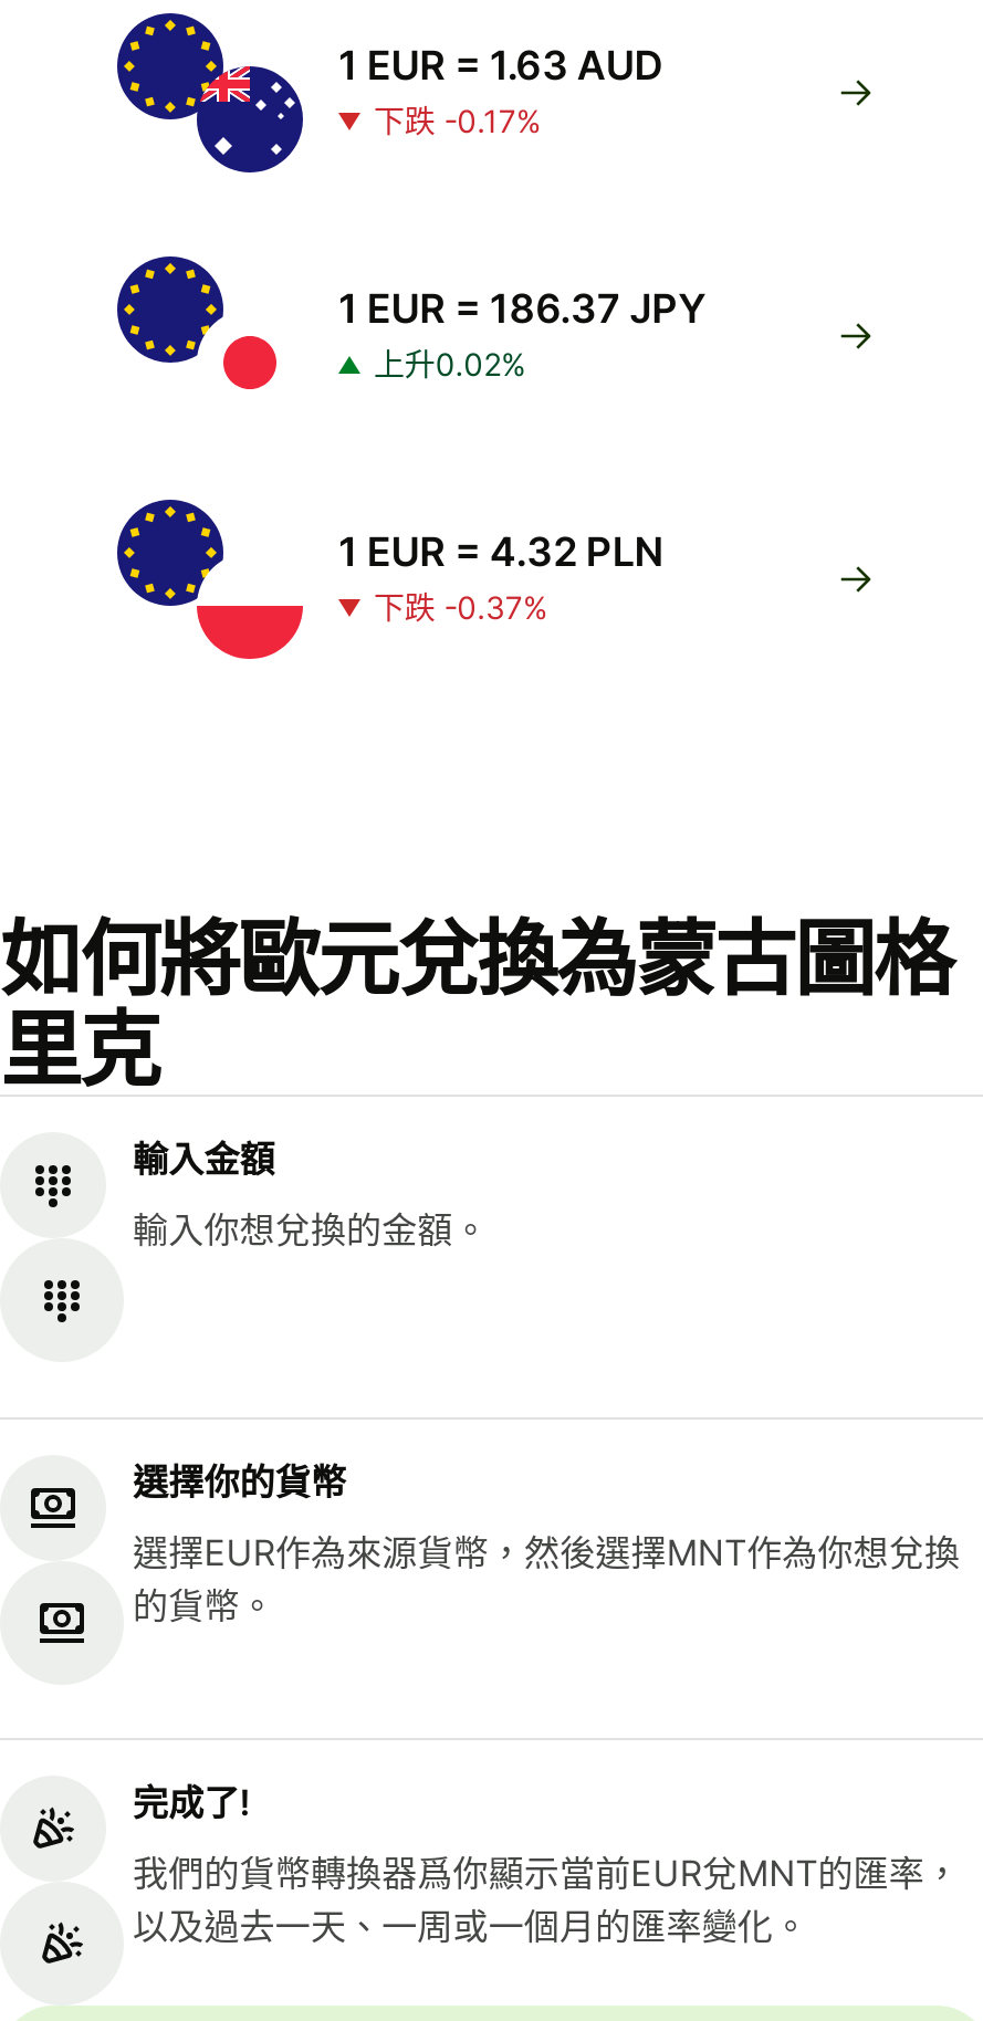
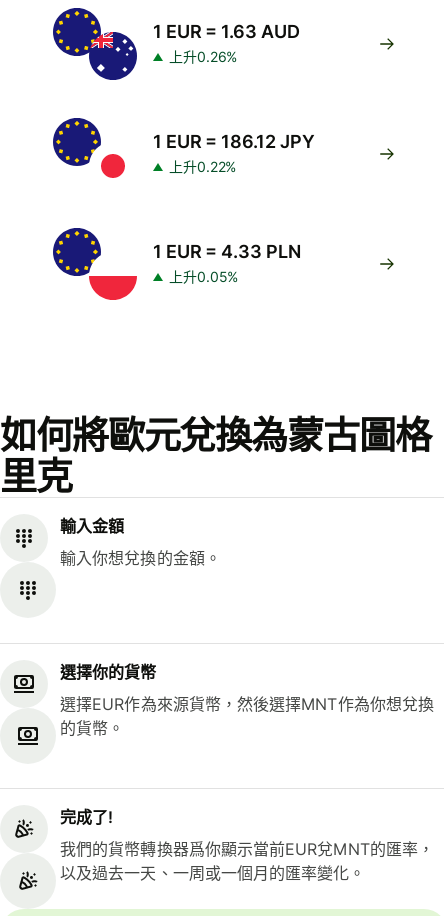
[374,102,540,139] 下跌 -0.17% -> [169,48,237,65] 上升0.26%
[338,285,707,383] 1 EUR = 186.37 JPY | 上升0.02% -> [153,131,314,175] 1 EUR = 186.12 JPY | 上升0.22%
[338,528,663,626] 1 EUR = 4.32 PLN | 下跌 -0.37% -> [153,241,301,285] 1 EUR = 4.33 PLN | 上升0.05%

